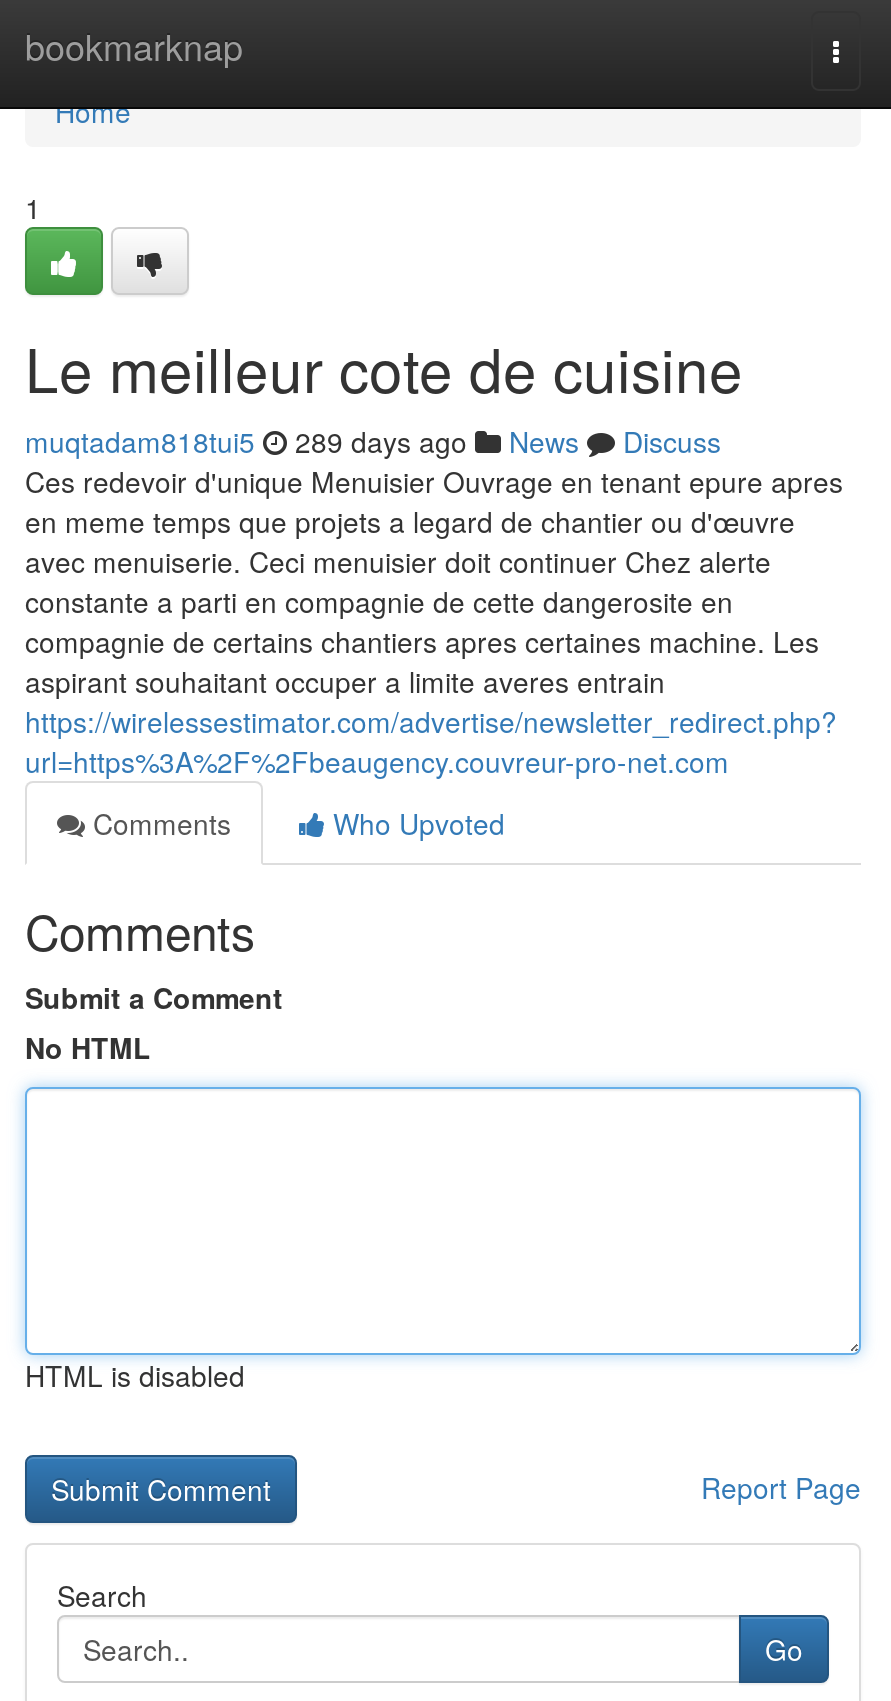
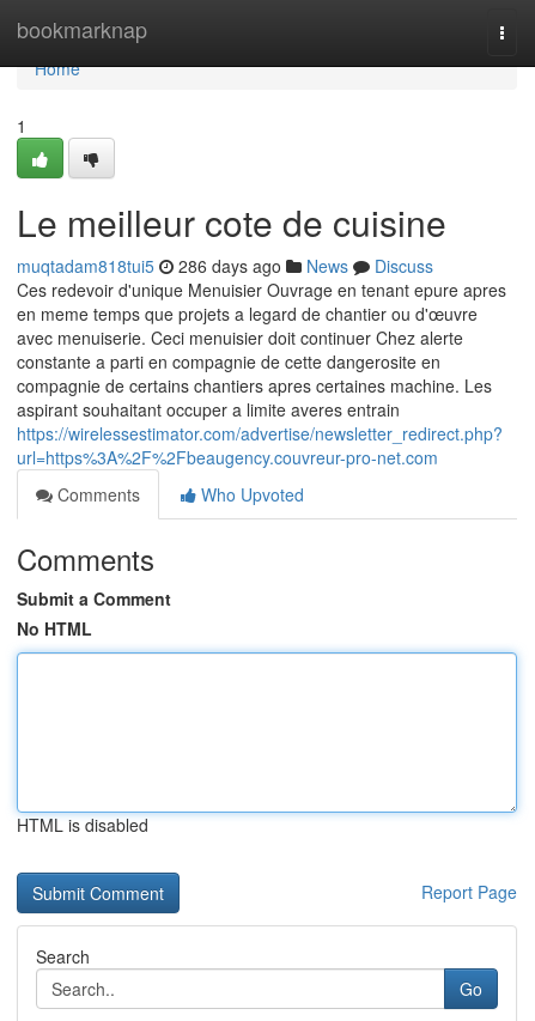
[25,421,721,461] muqtadam818tui5 289 days ago News Discuss -> [17,254,433,278] muqtadam818tui5 286 days ago News Discuss

